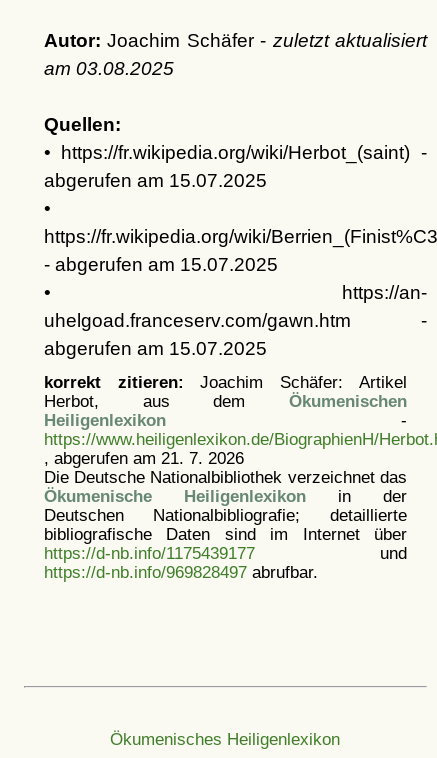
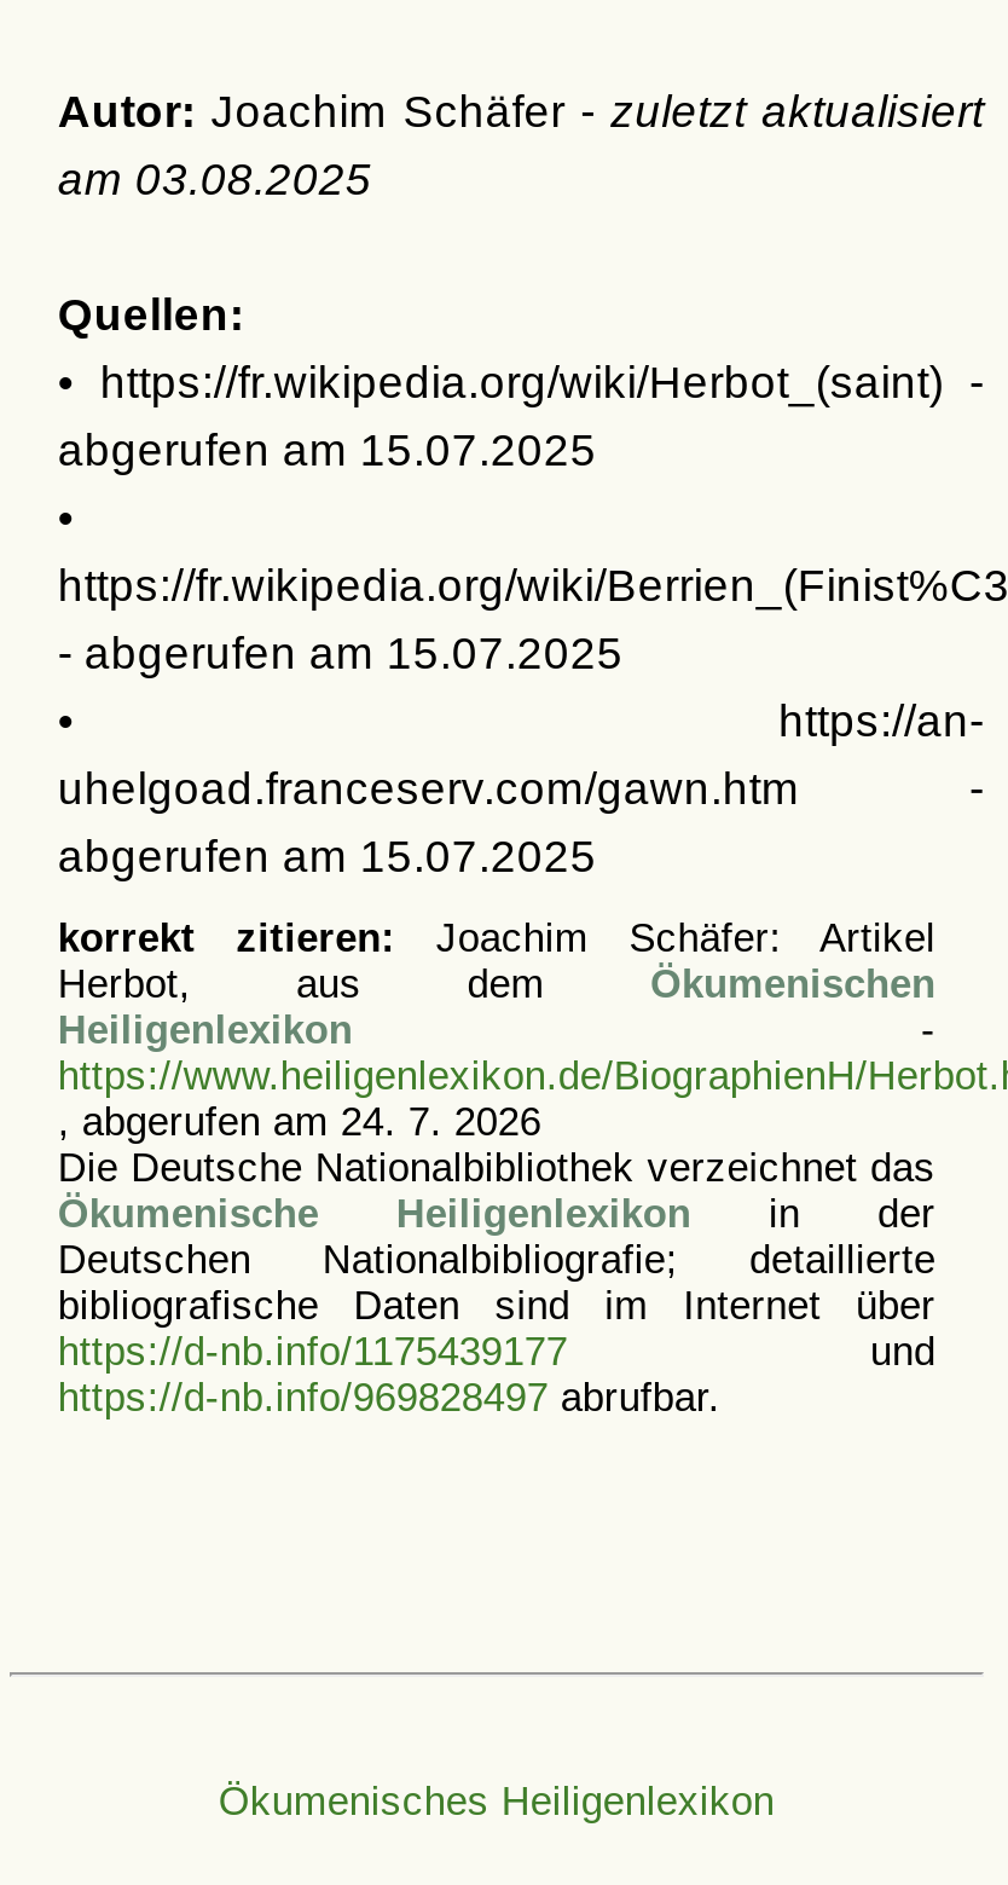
[44,449,244,467] , abgerufen am 21. 7. 2026 -> [58,1098,541,1142] , abgerufen am 24. 7. 2026

